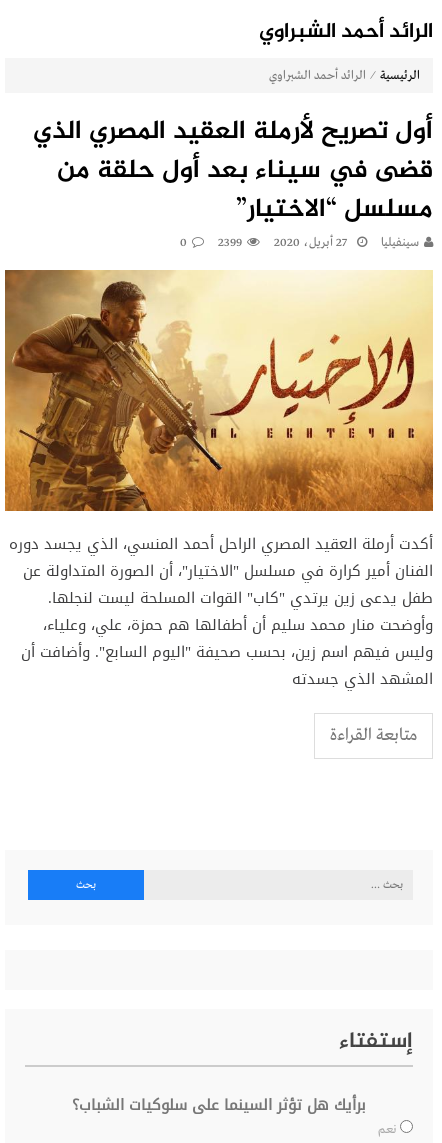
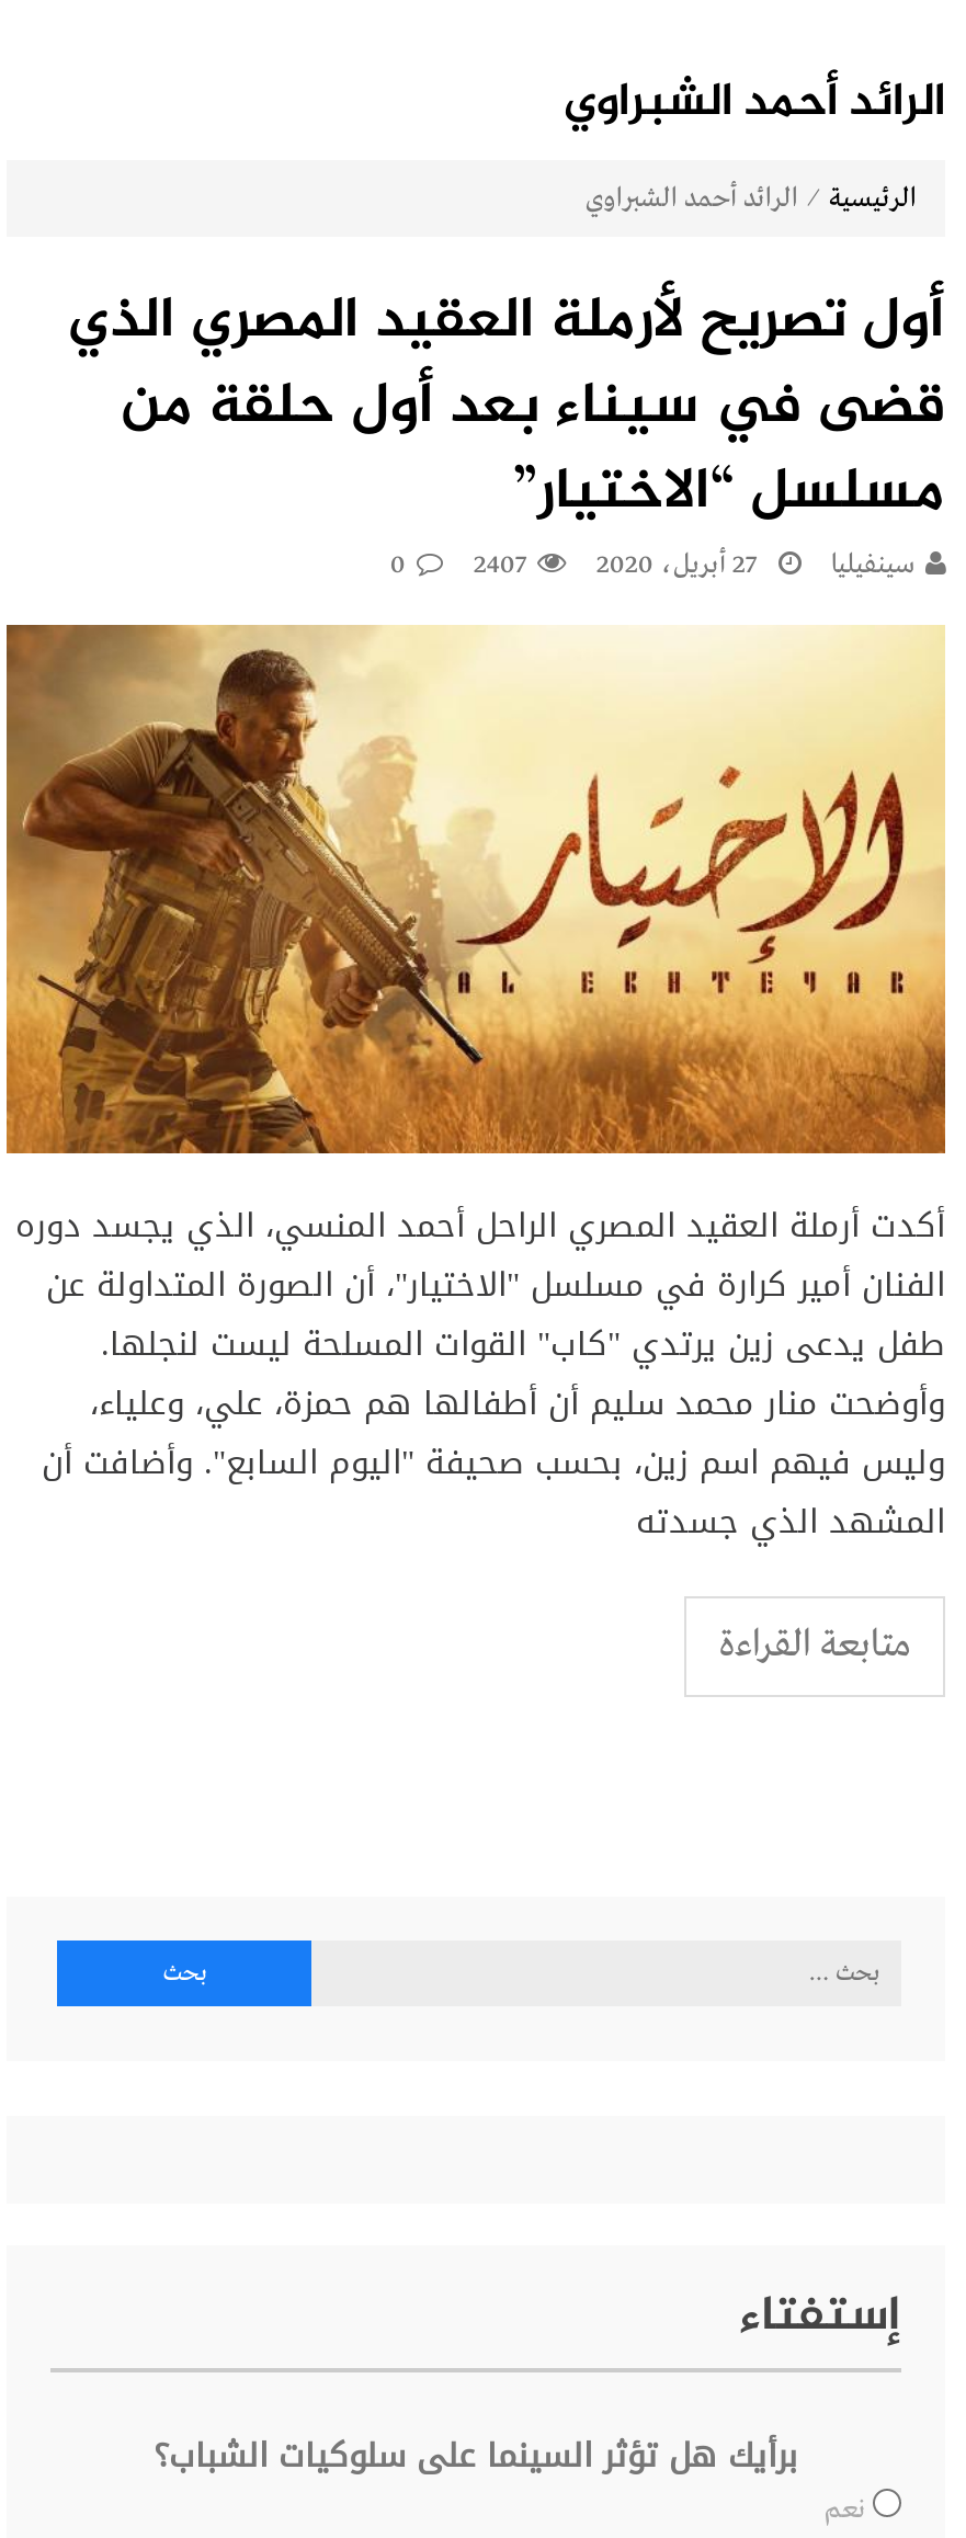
[180,235,242,251] 0 2399 -> [390,548,526,583] 0 2407

